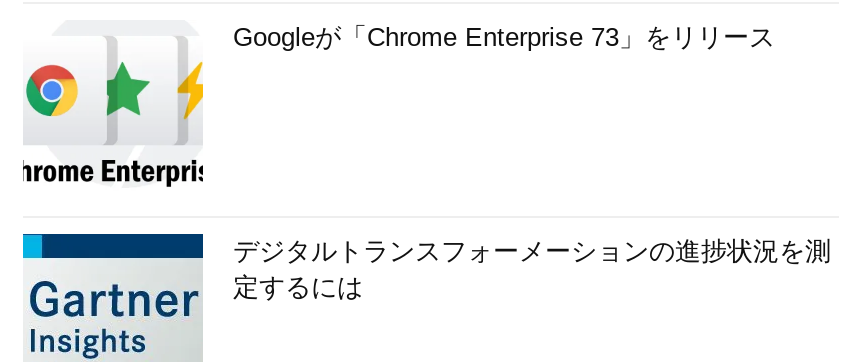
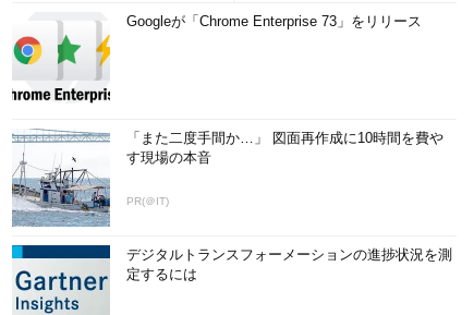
none -> [11,129,443,228] [image] | 「また二度手間か…」 図面再作成に10時間を費や | す現場の本音 | PR(＠IT)

